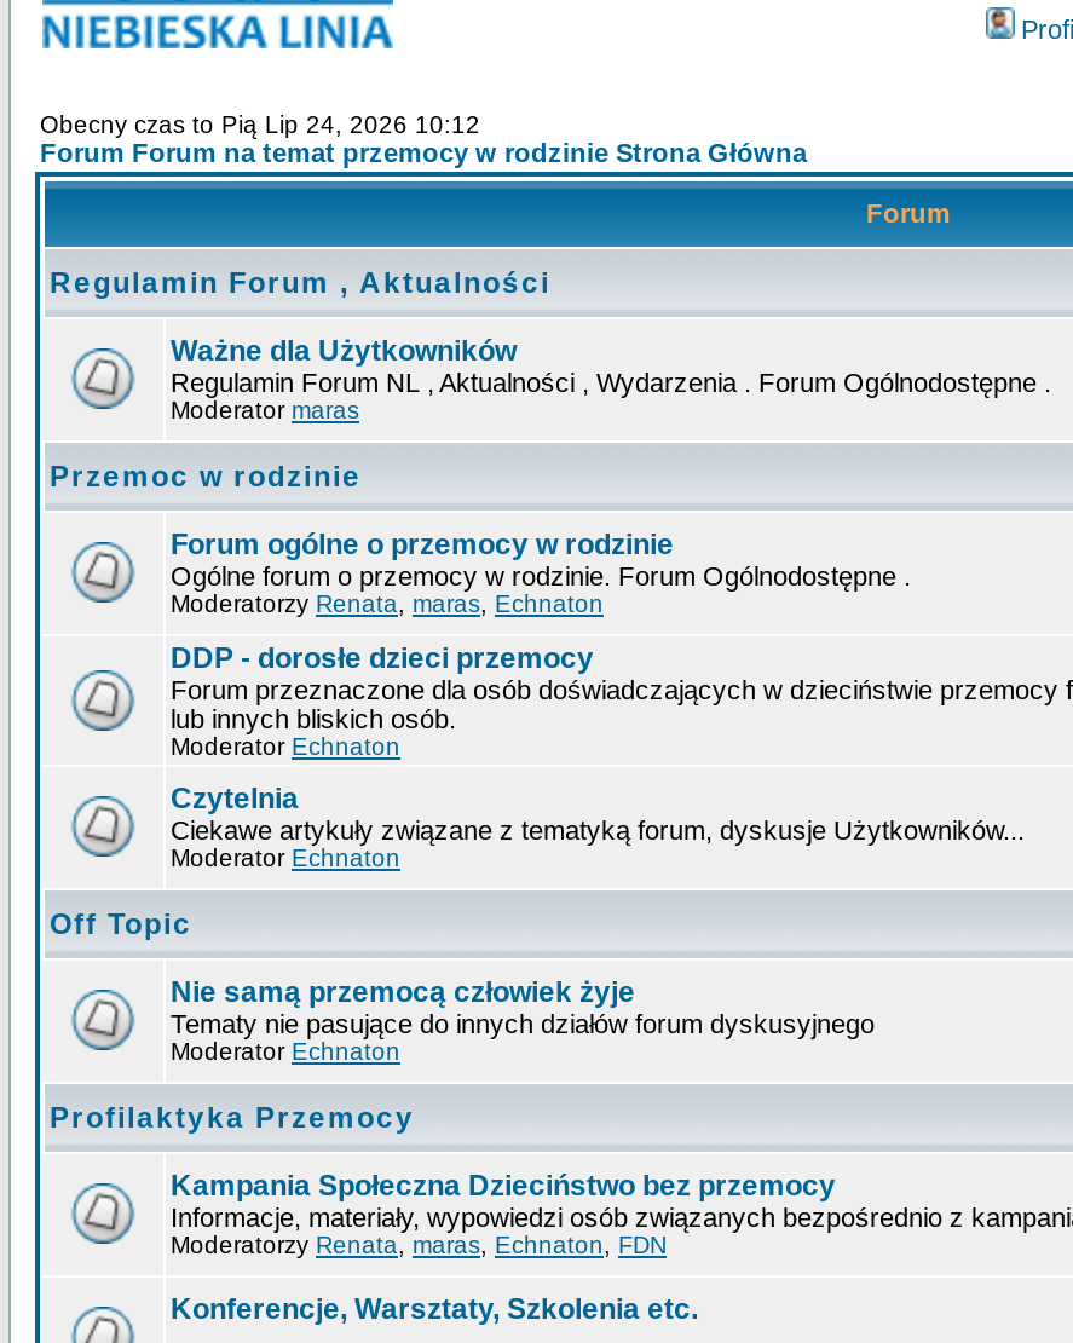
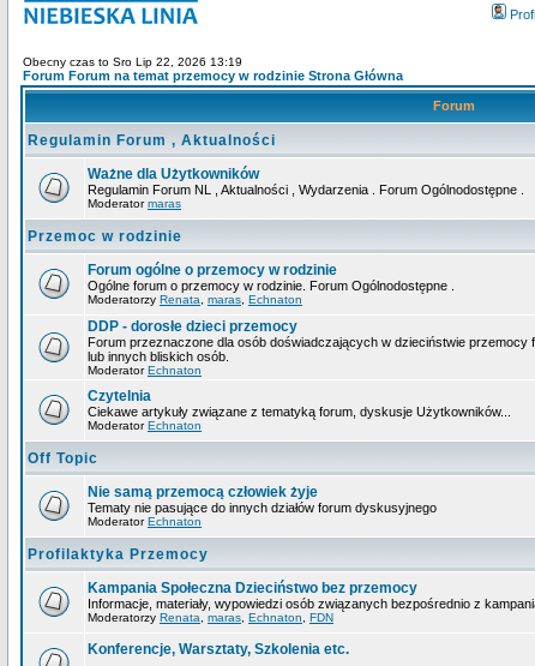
[40,111,480,138] Obecny czas to Pią Lip 24, 2026 10:12 -> [23,55,242,68] Obecny czas to Sro Lip 22, 2026 13:19

